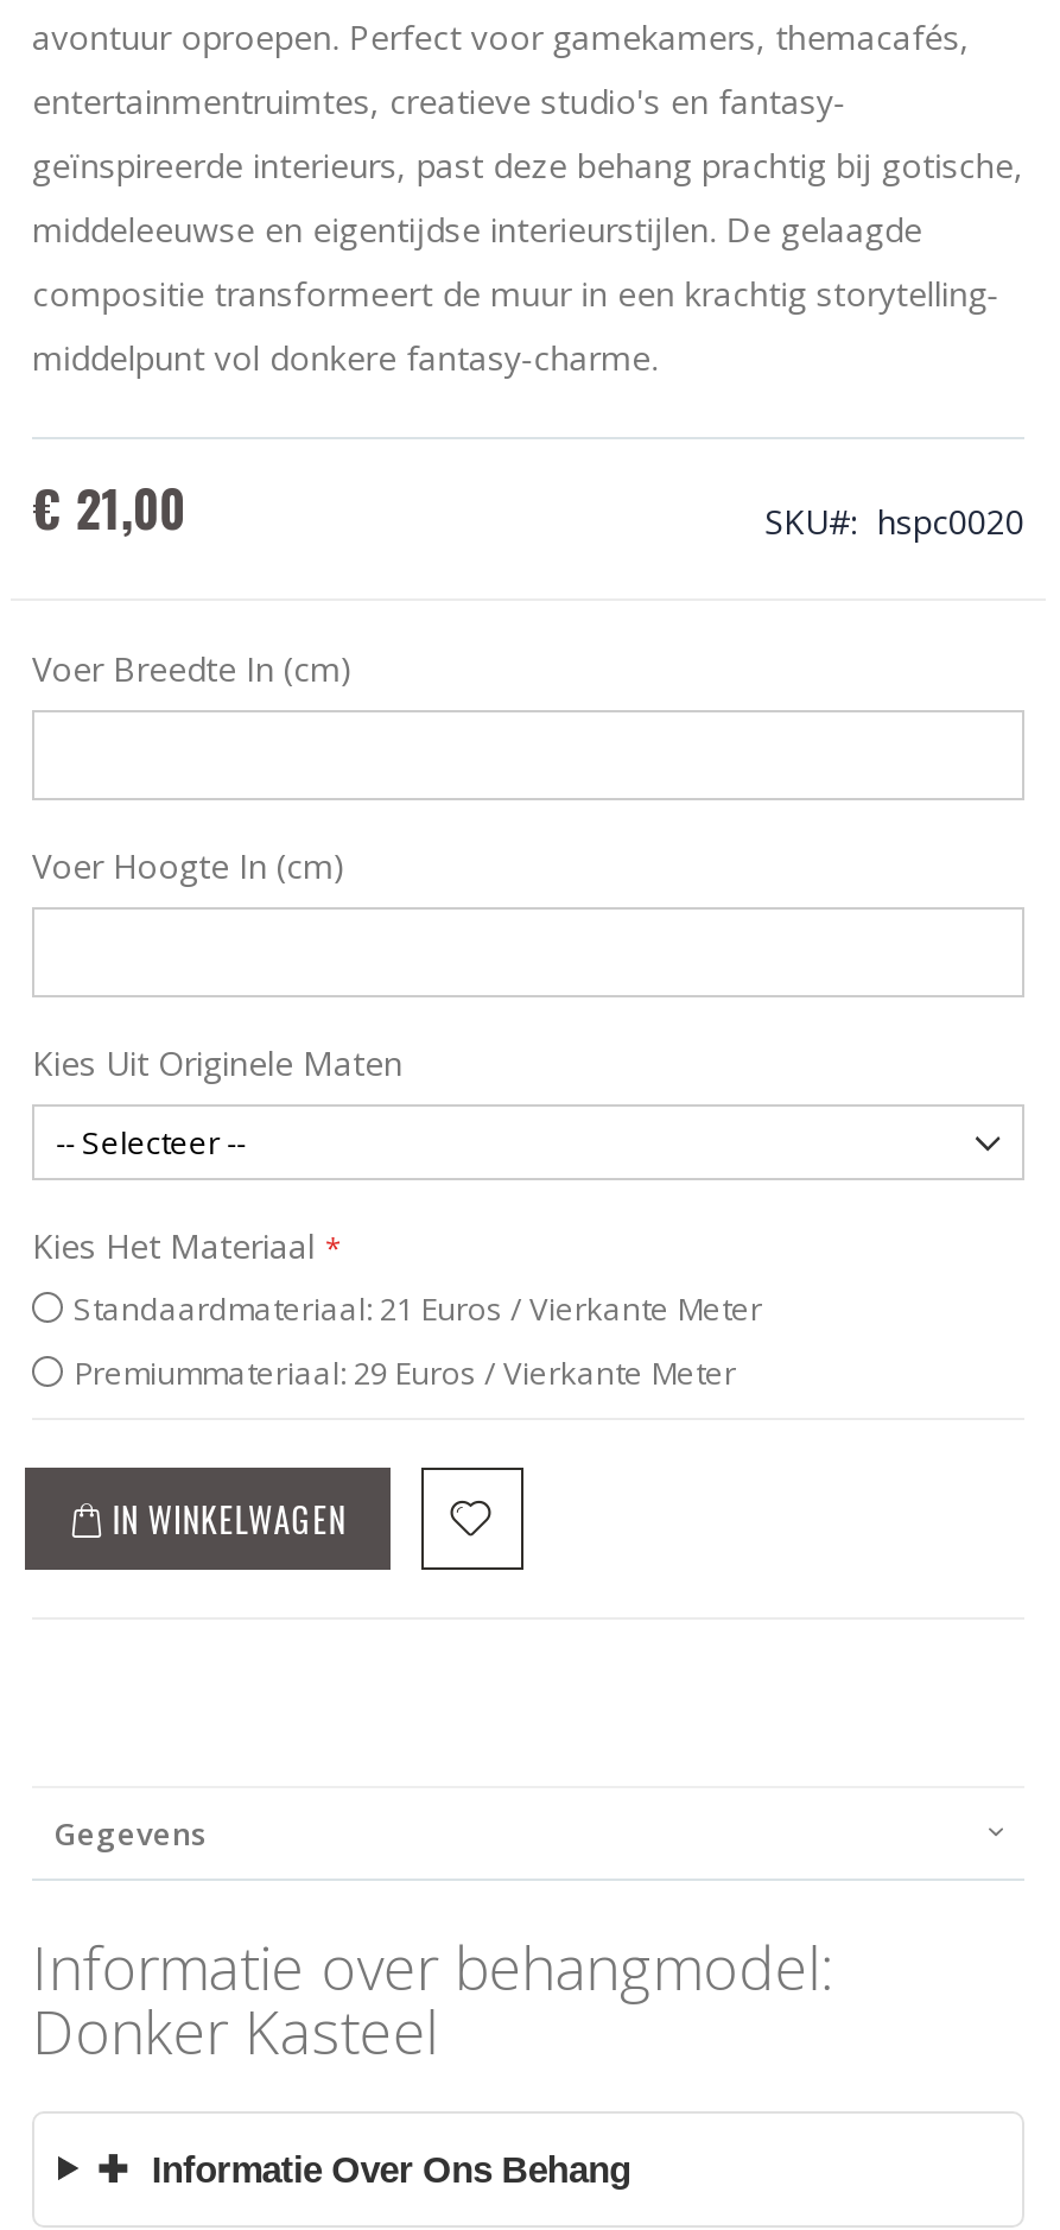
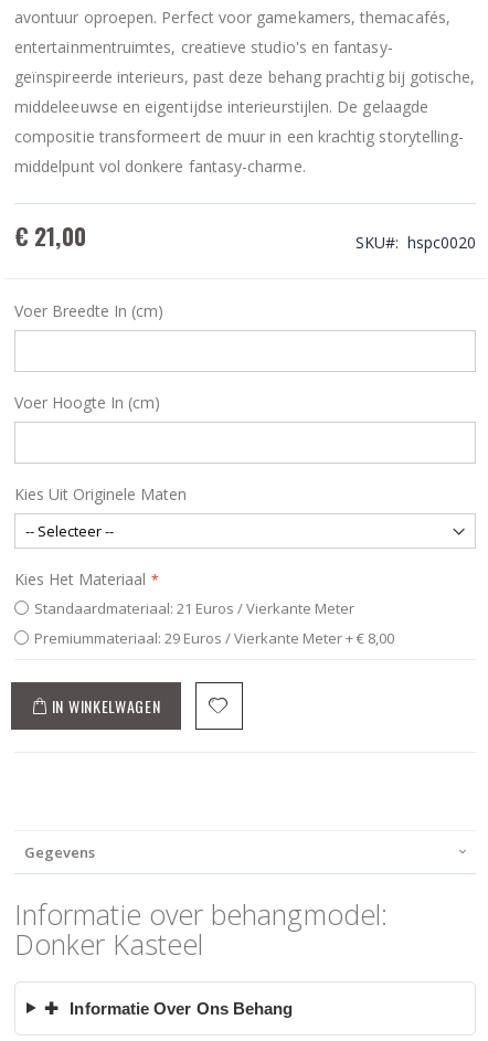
[74,1351,736,1394] Premiummateriaal: 29 Euros / Vierkante Meter -> [34,628,394,648] Premiummateriaal: 29 Euros / Vierkante Meter +€ 8,00

